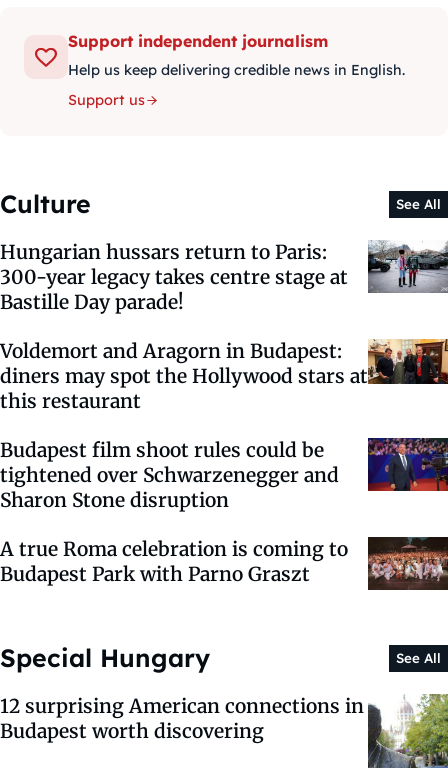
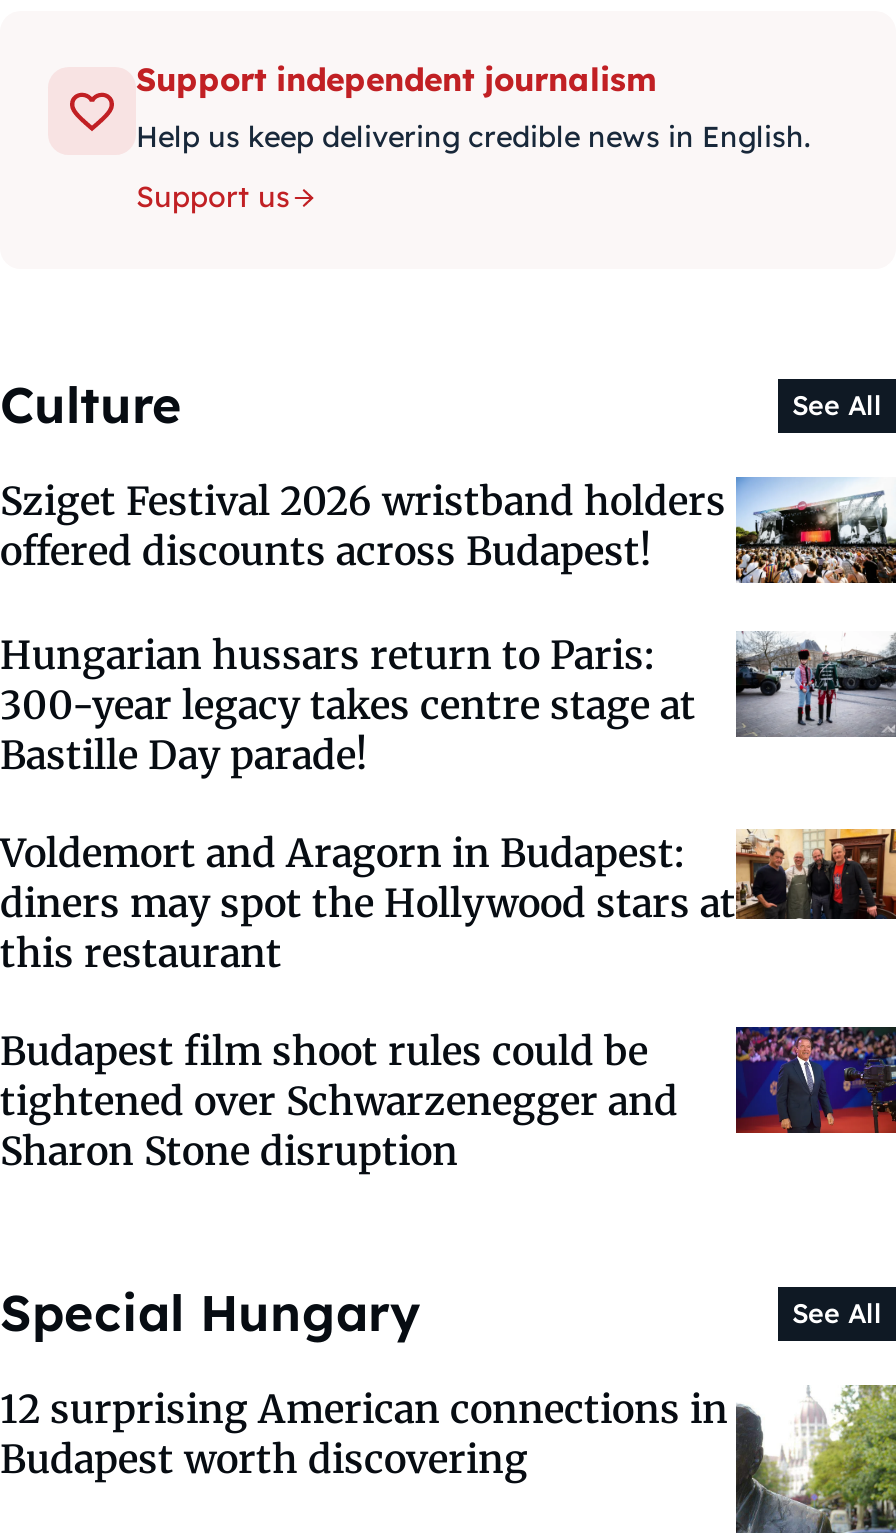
none -> [0,477,890,585] [image] | Sziget Festival 2026 wristband holders | offered discounts across Budapest!
moved [0,239,448,512] -> [0,629,896,1175]: [image] | Hungarian hussars return to Paris: | 300-year legacy takes centre stage at | ... | tightened over Schwarzenegger and | Sharon Stone disruption
[0,536,445,591] [image] | A true Roma celebration is coming to | Budapest Park with Parno Graszt -> none

